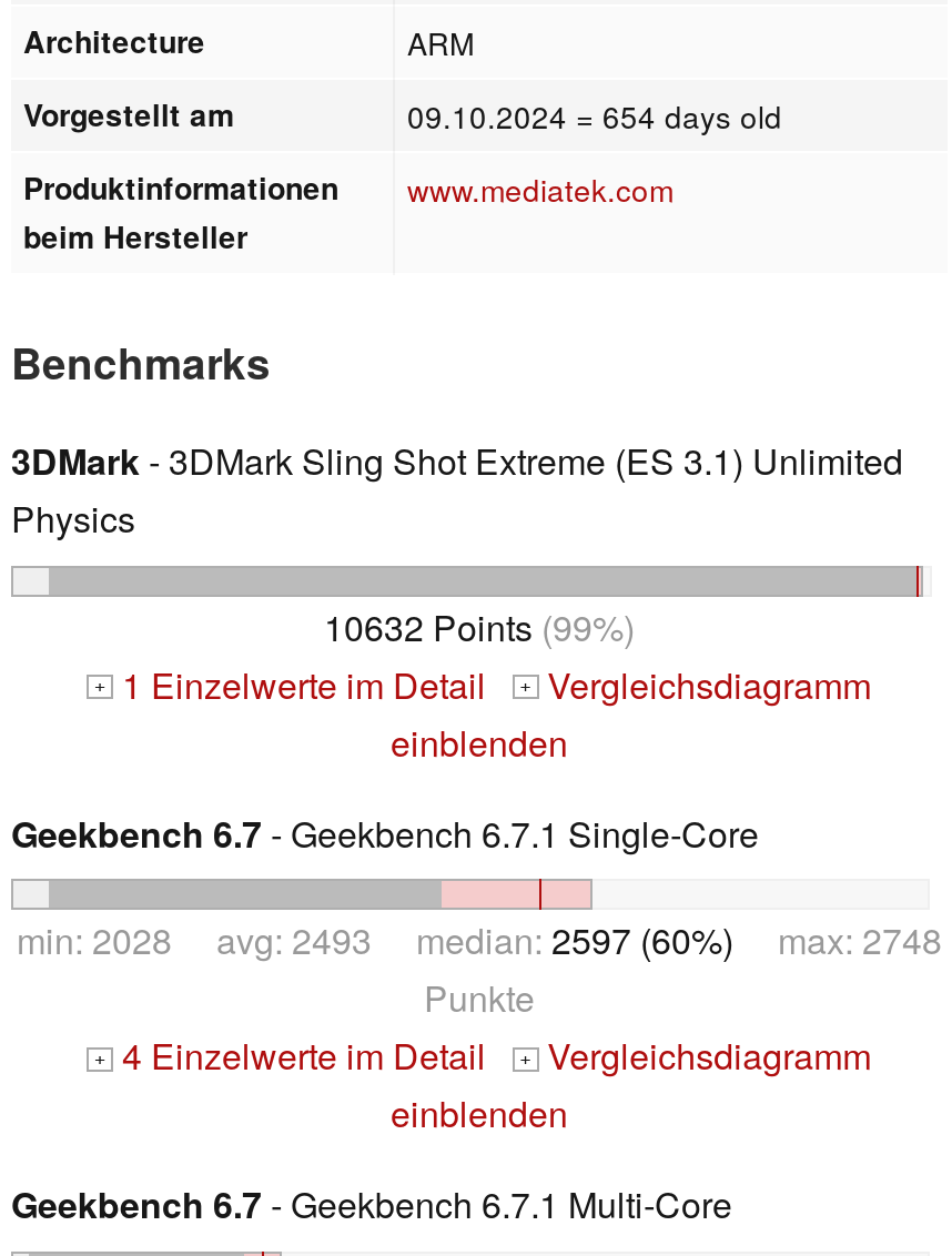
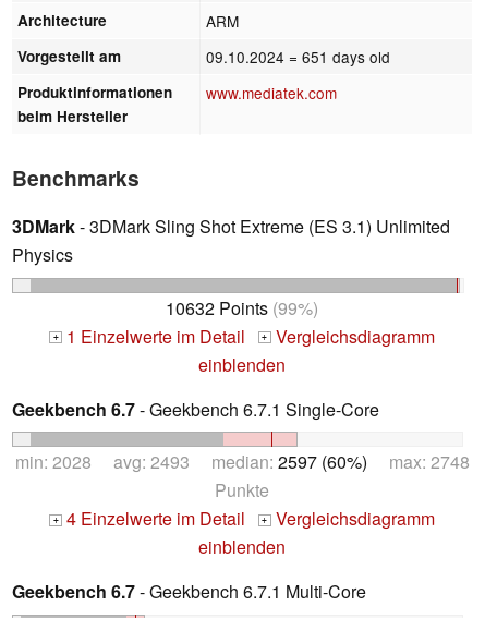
[407,93,782,137] 09.10.2024 = 654 days old -> [206,45,391,67] 09.10.2024 = 651 days old

